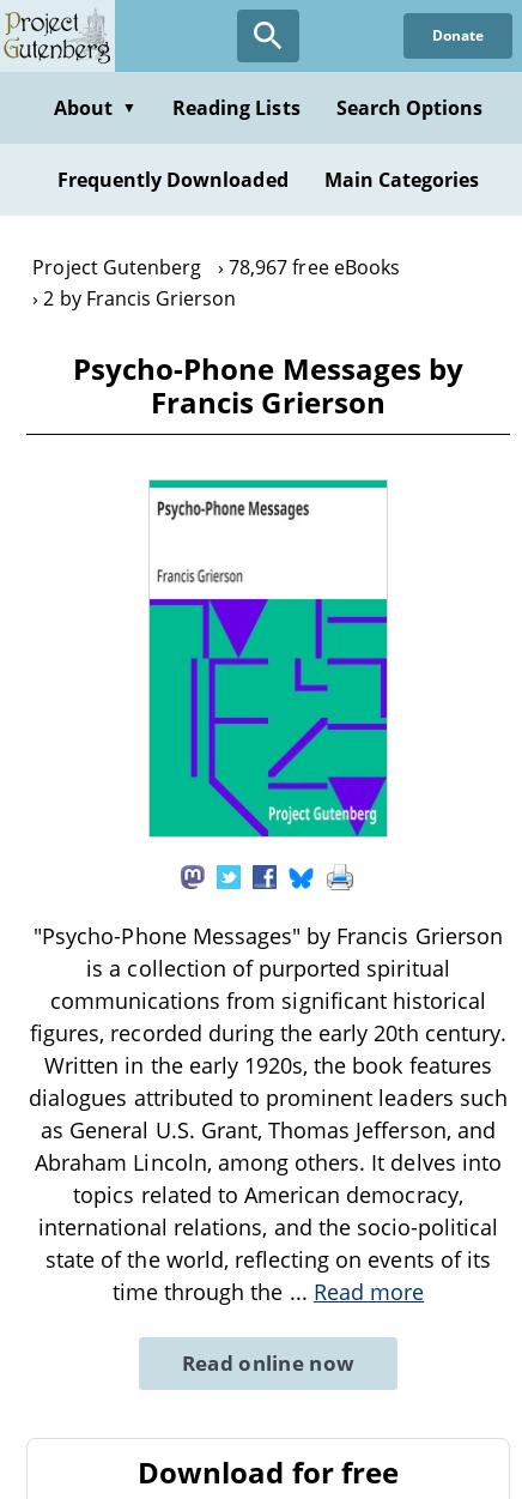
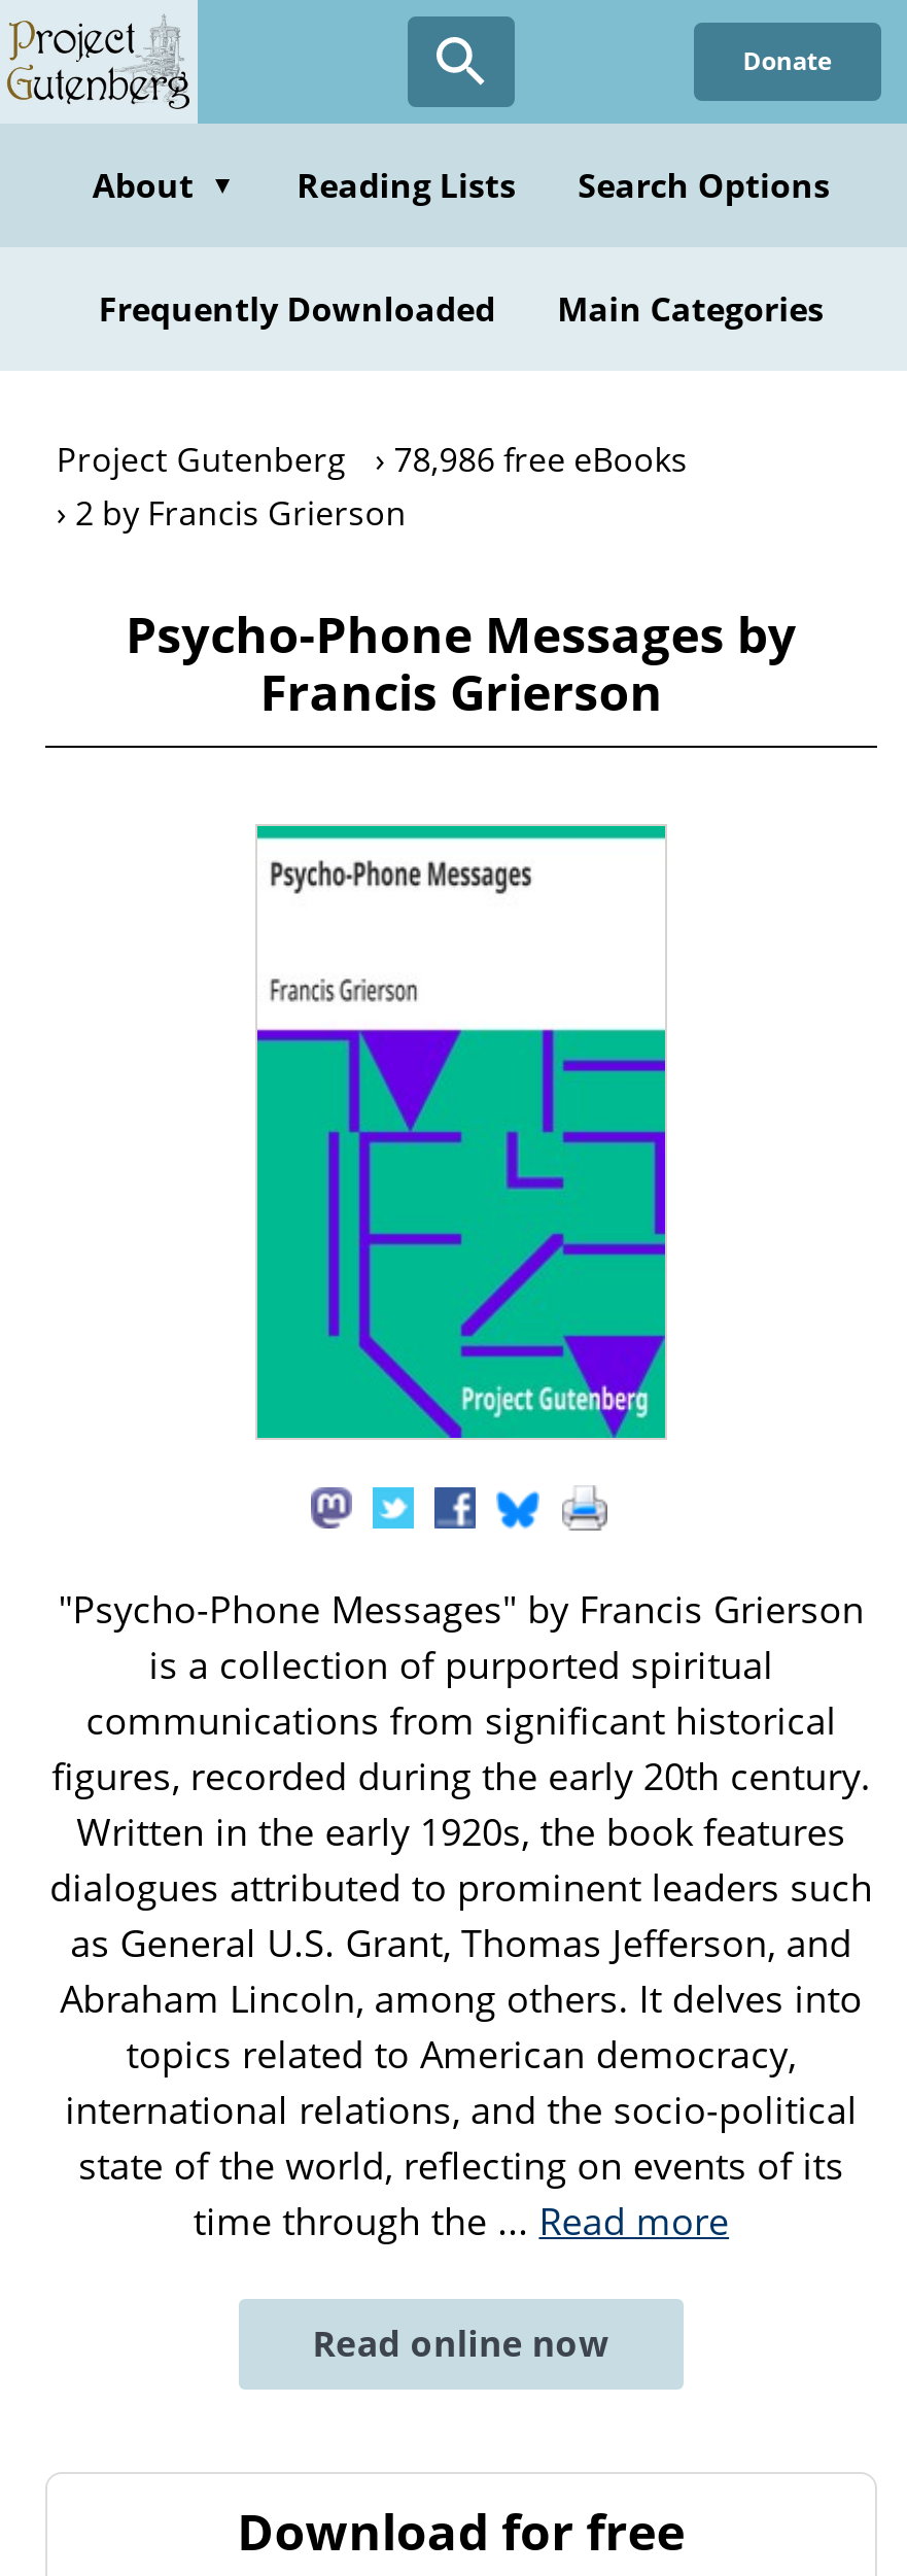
[33,254,400,280] Project Gutenberg 78,967 free eBooks -> [56,437,688,482] Project Gutenberg 78,986 free eBooks

